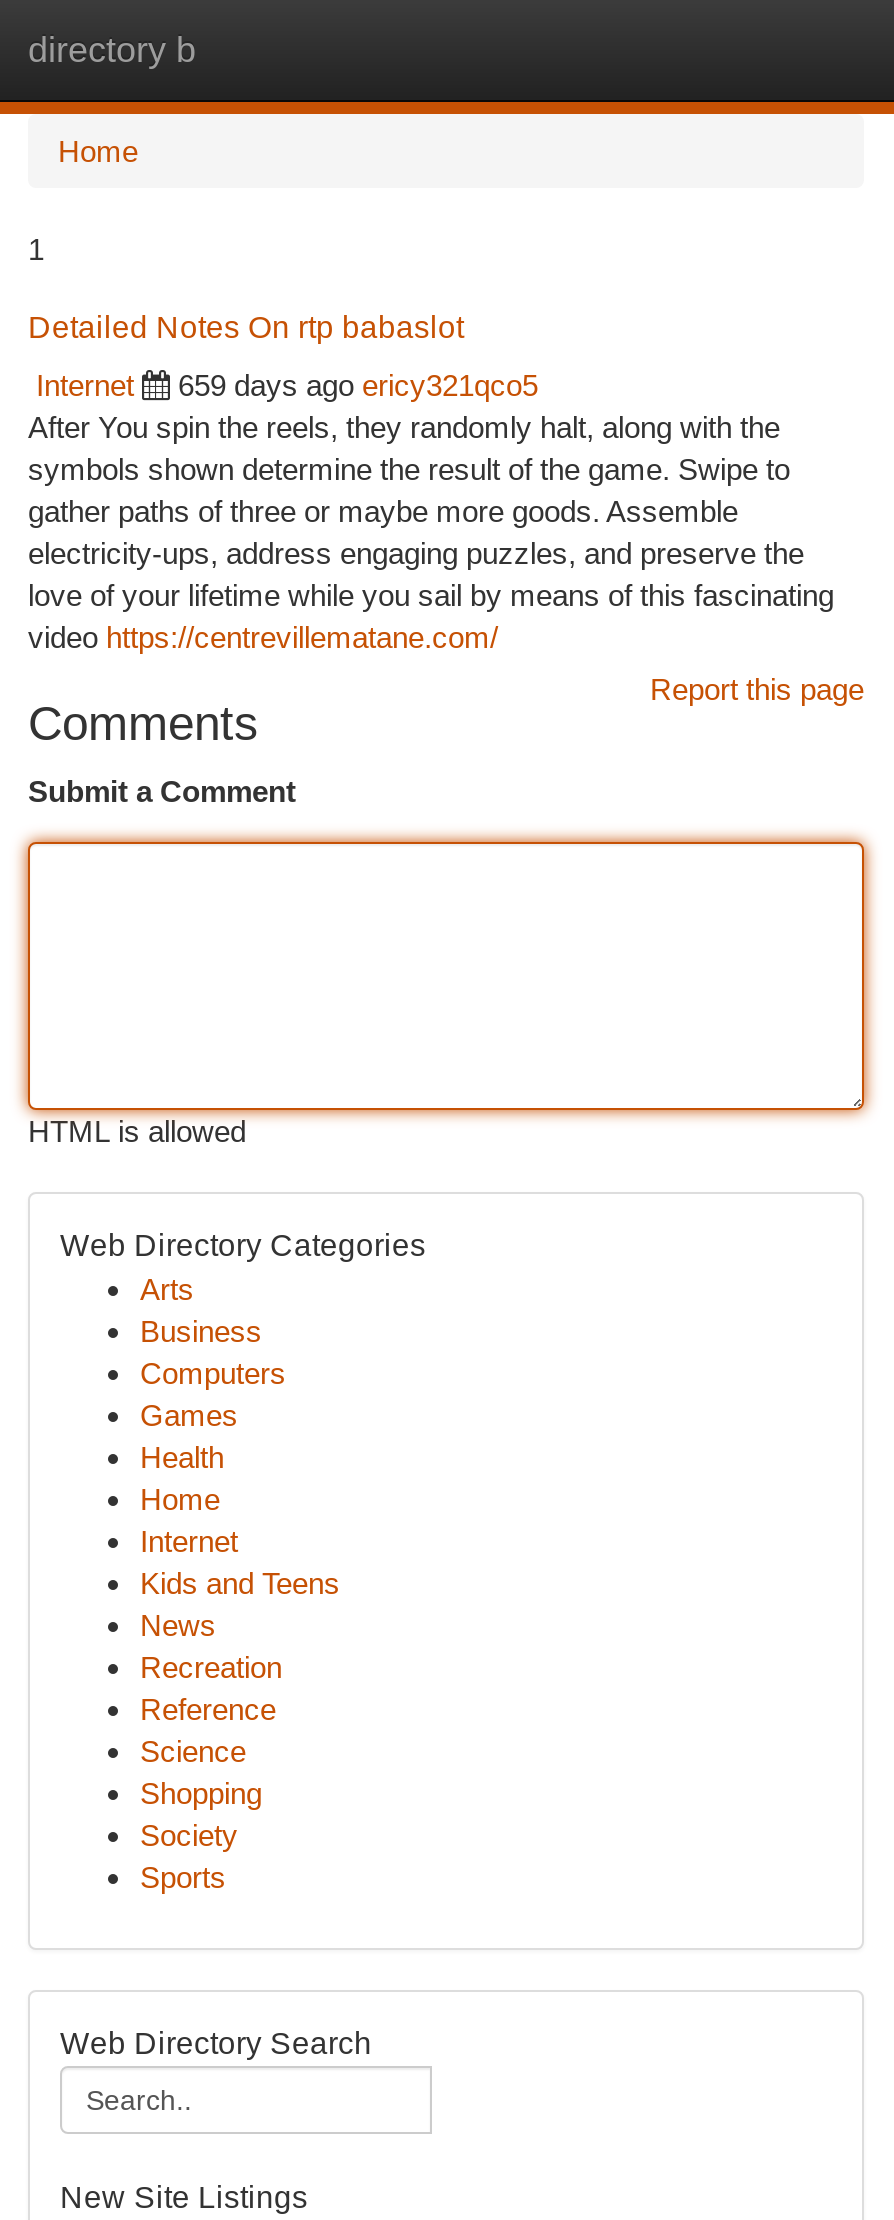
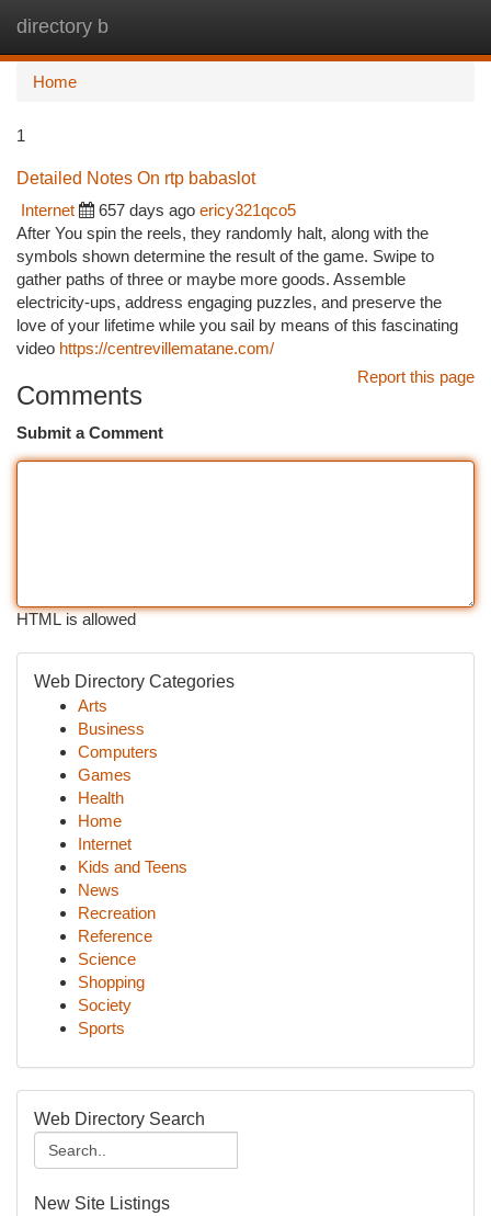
[178,368,538,402] 659 days ago ericy321qco5 -> [99,201,296,219] 657 days ago ericy321qco5

